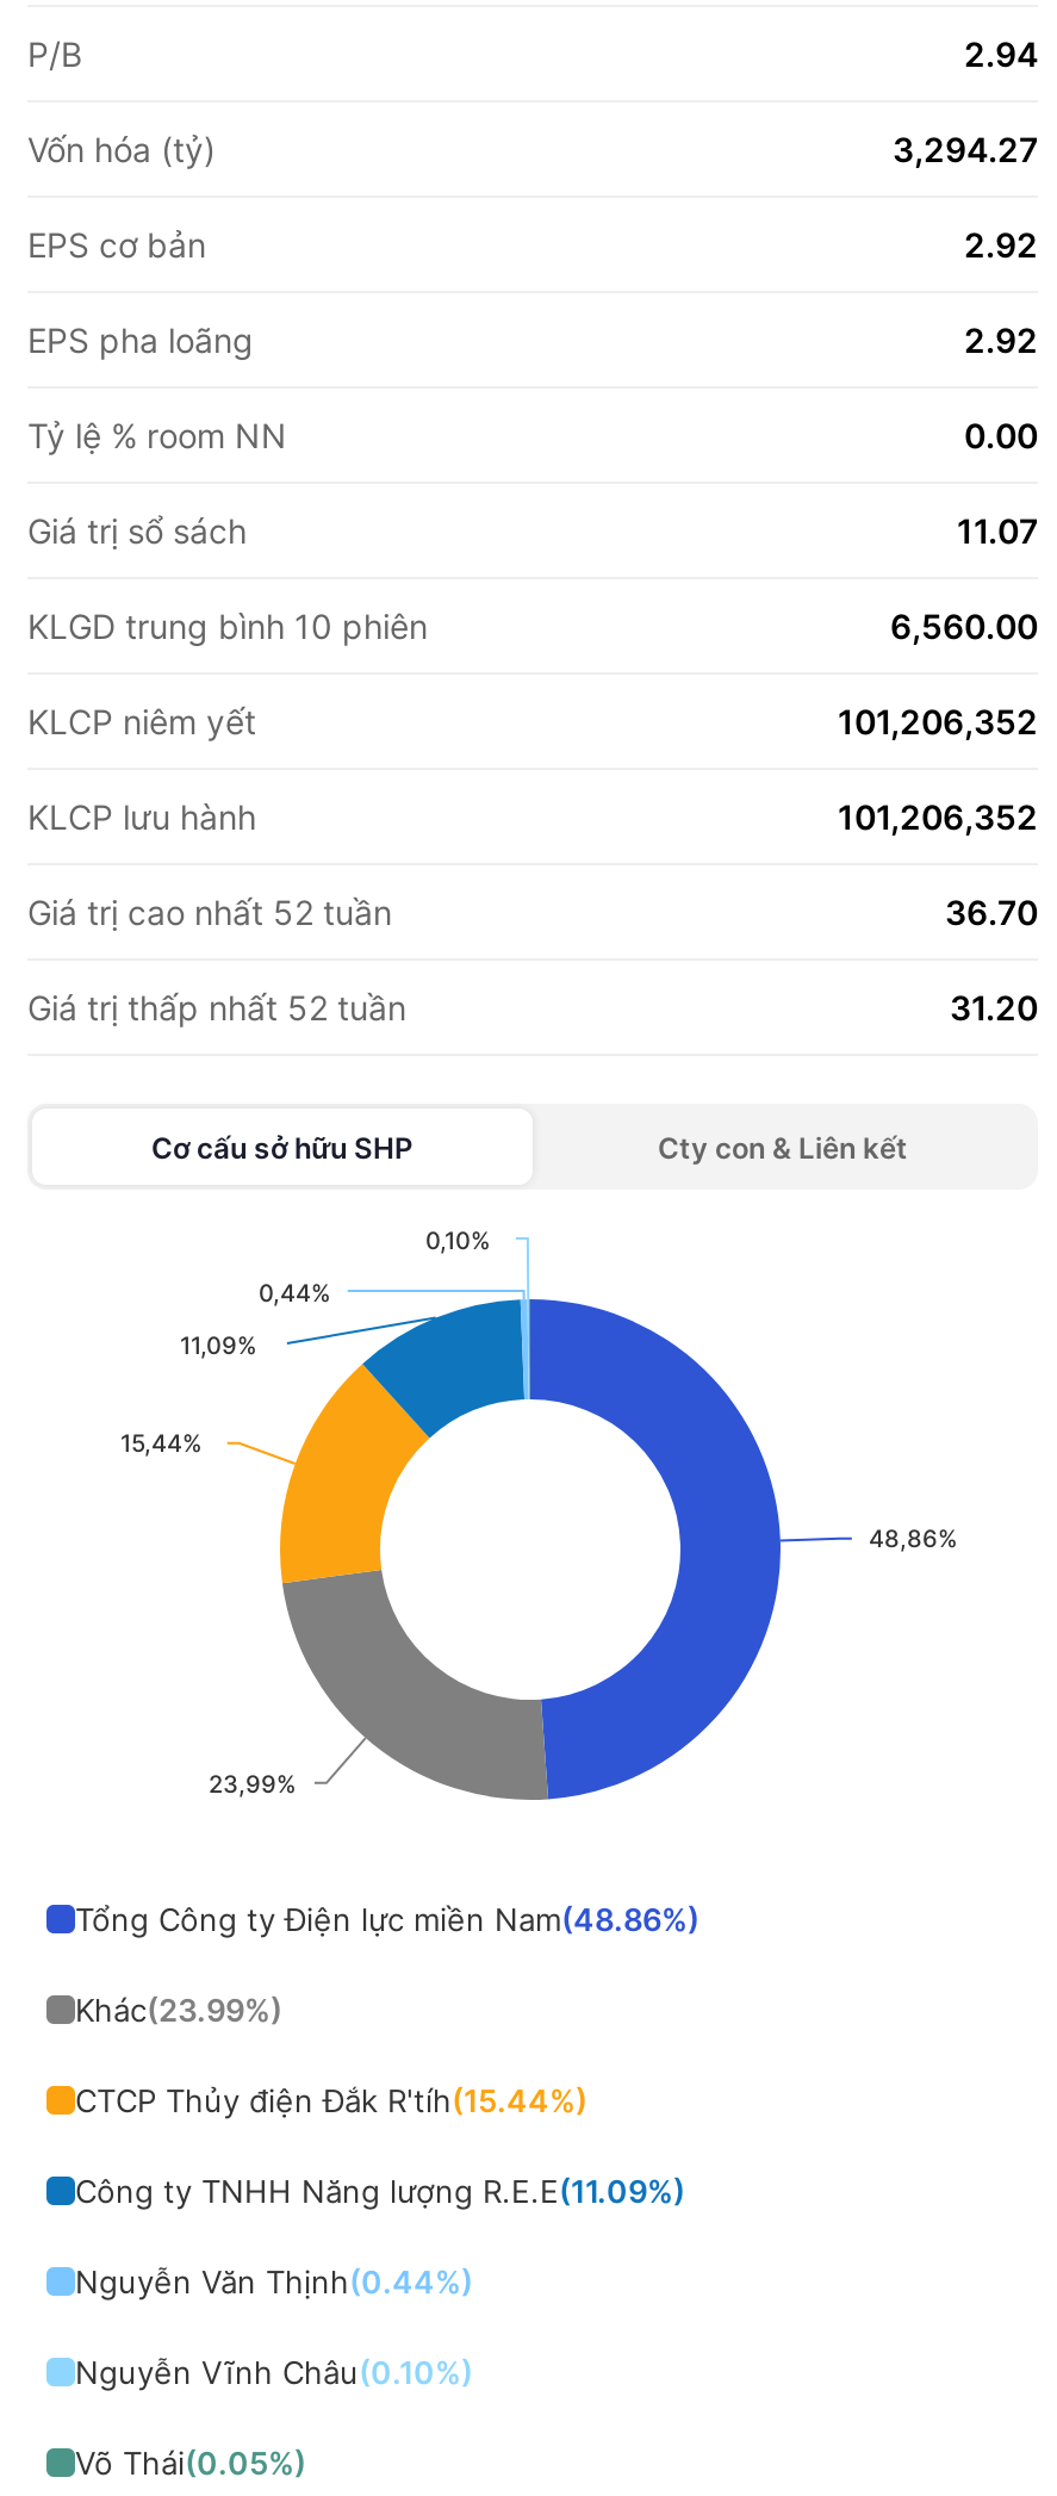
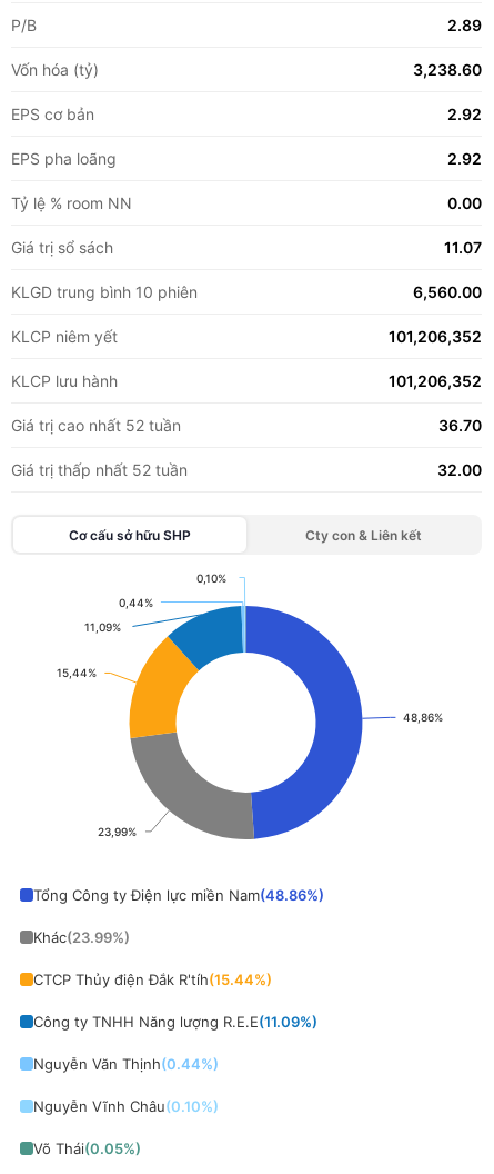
[964,34,1038,74] 2.94 -> [447,16,482,35] 2.89
[893,129,1038,170] 3,294.27 -> [413,60,482,79] 3,238.60
[950,987,1038,1028] 31.20 -> [437,460,482,479] 32.00

